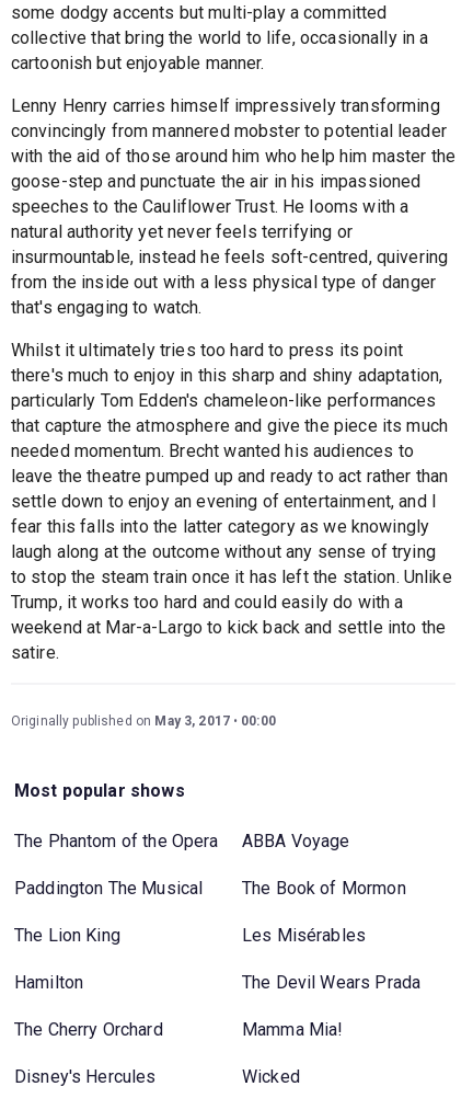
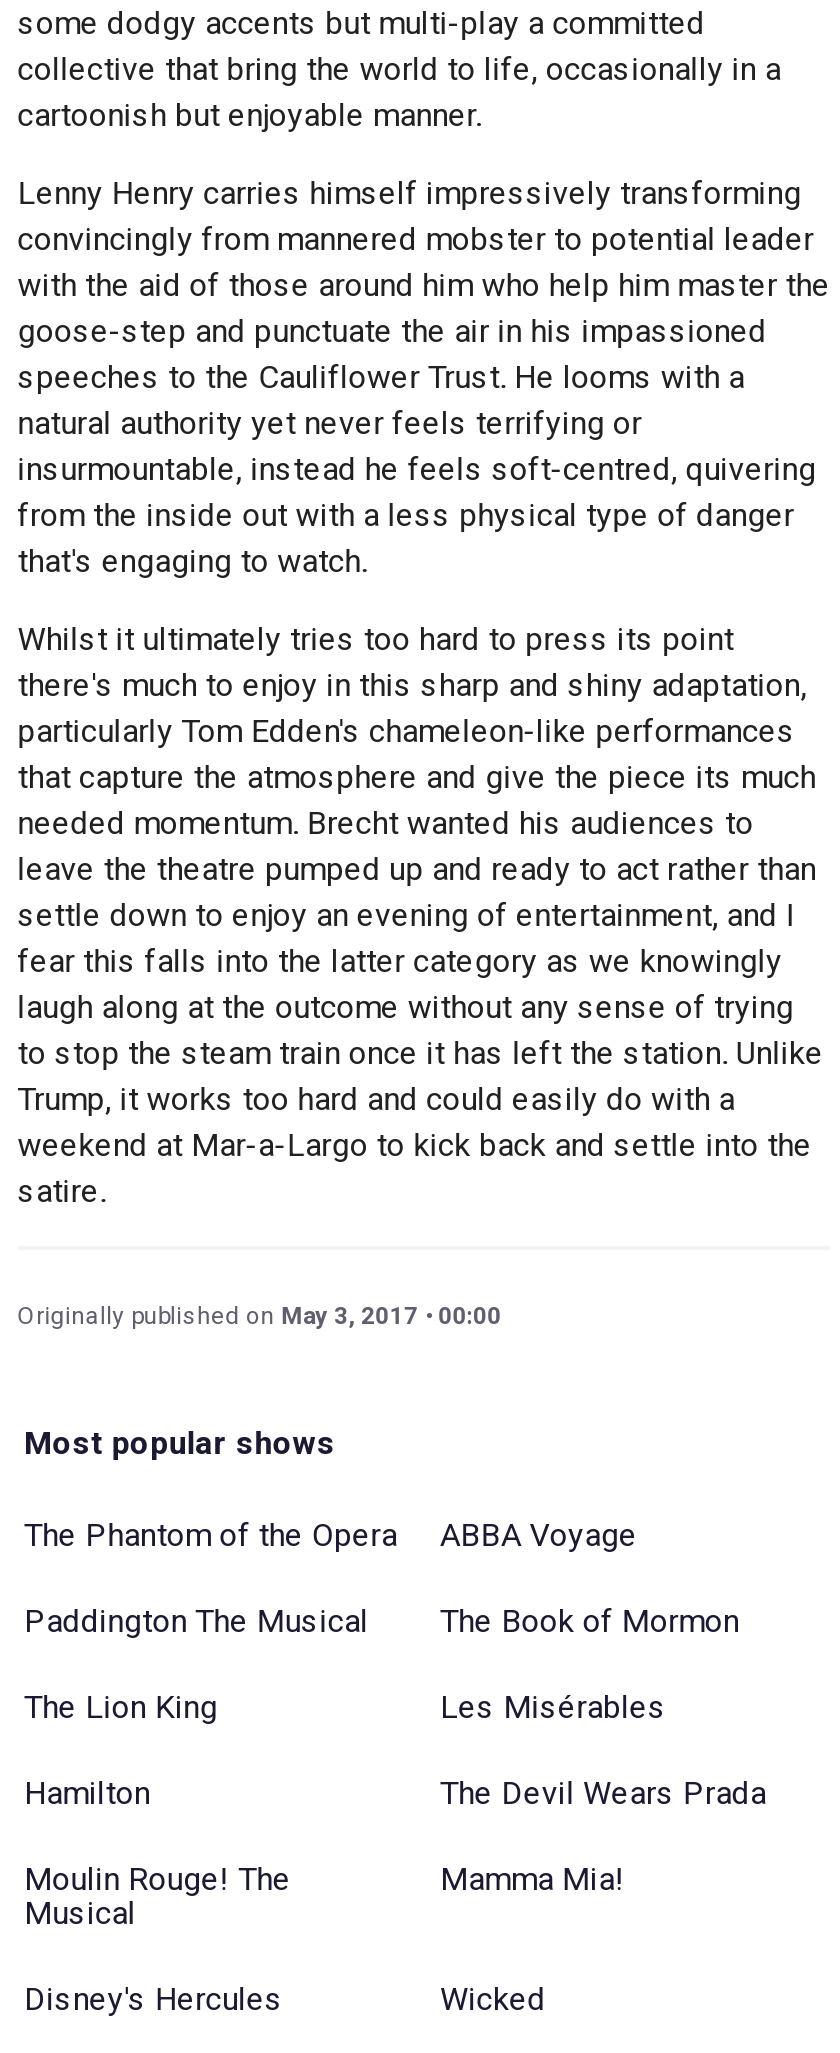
[14,1019,163,1040] The Cherry Orchard -> [24,1860,291,1932] Moulin Rouge! The | Musical

